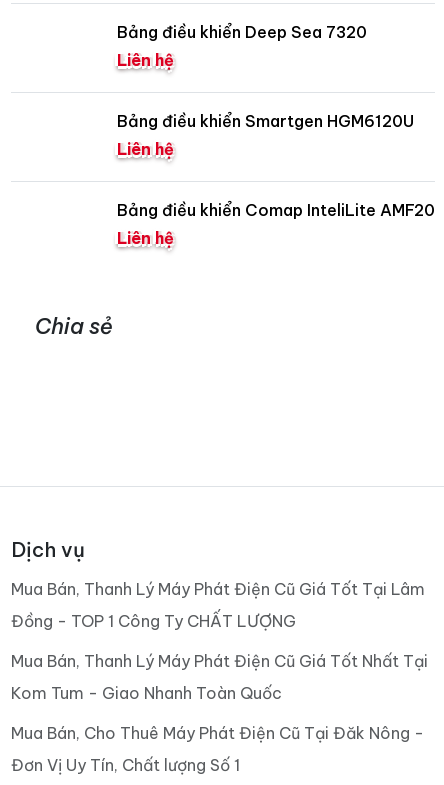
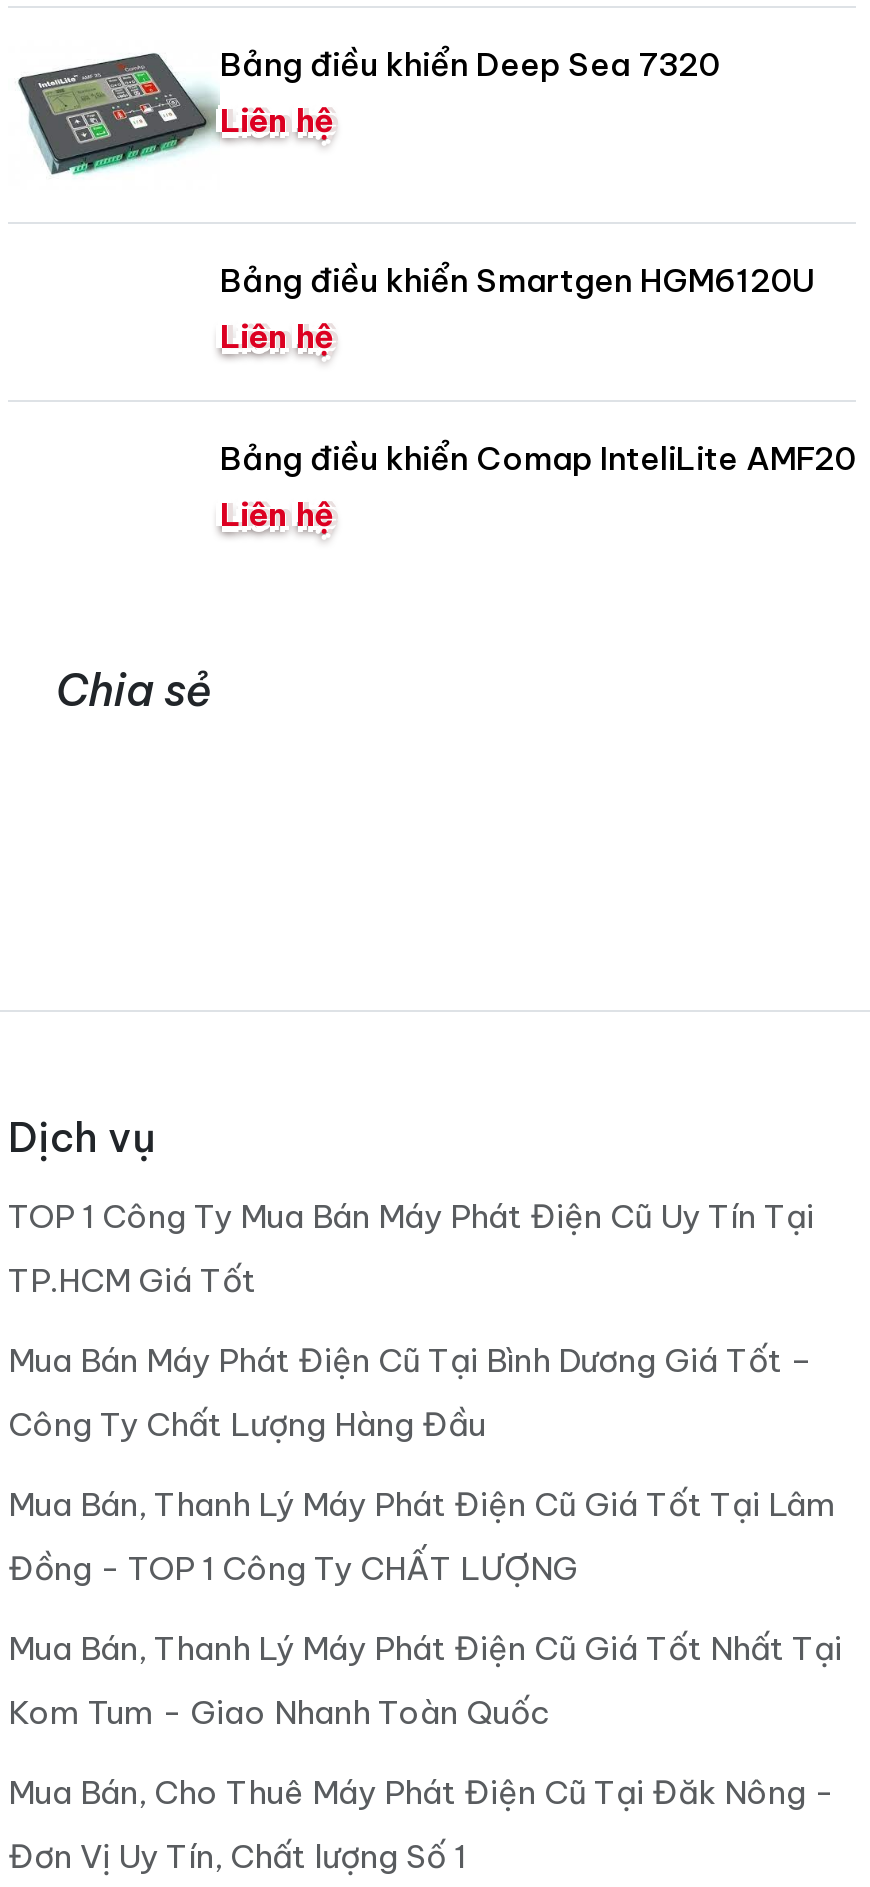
none -> [16,50,218,178] [image]
none -> [8,1195,814,1443] TOP 1 Công Ty Mua Bán Máy Phát Điện Cũ Uy Tín Tại | TP.HCM Giá Tốt | Mua Bán Máy Phát Điện Cũ Tại Bình Dương Giá Tốt – | Công Ty Chất Lượng Hàng Đầu

